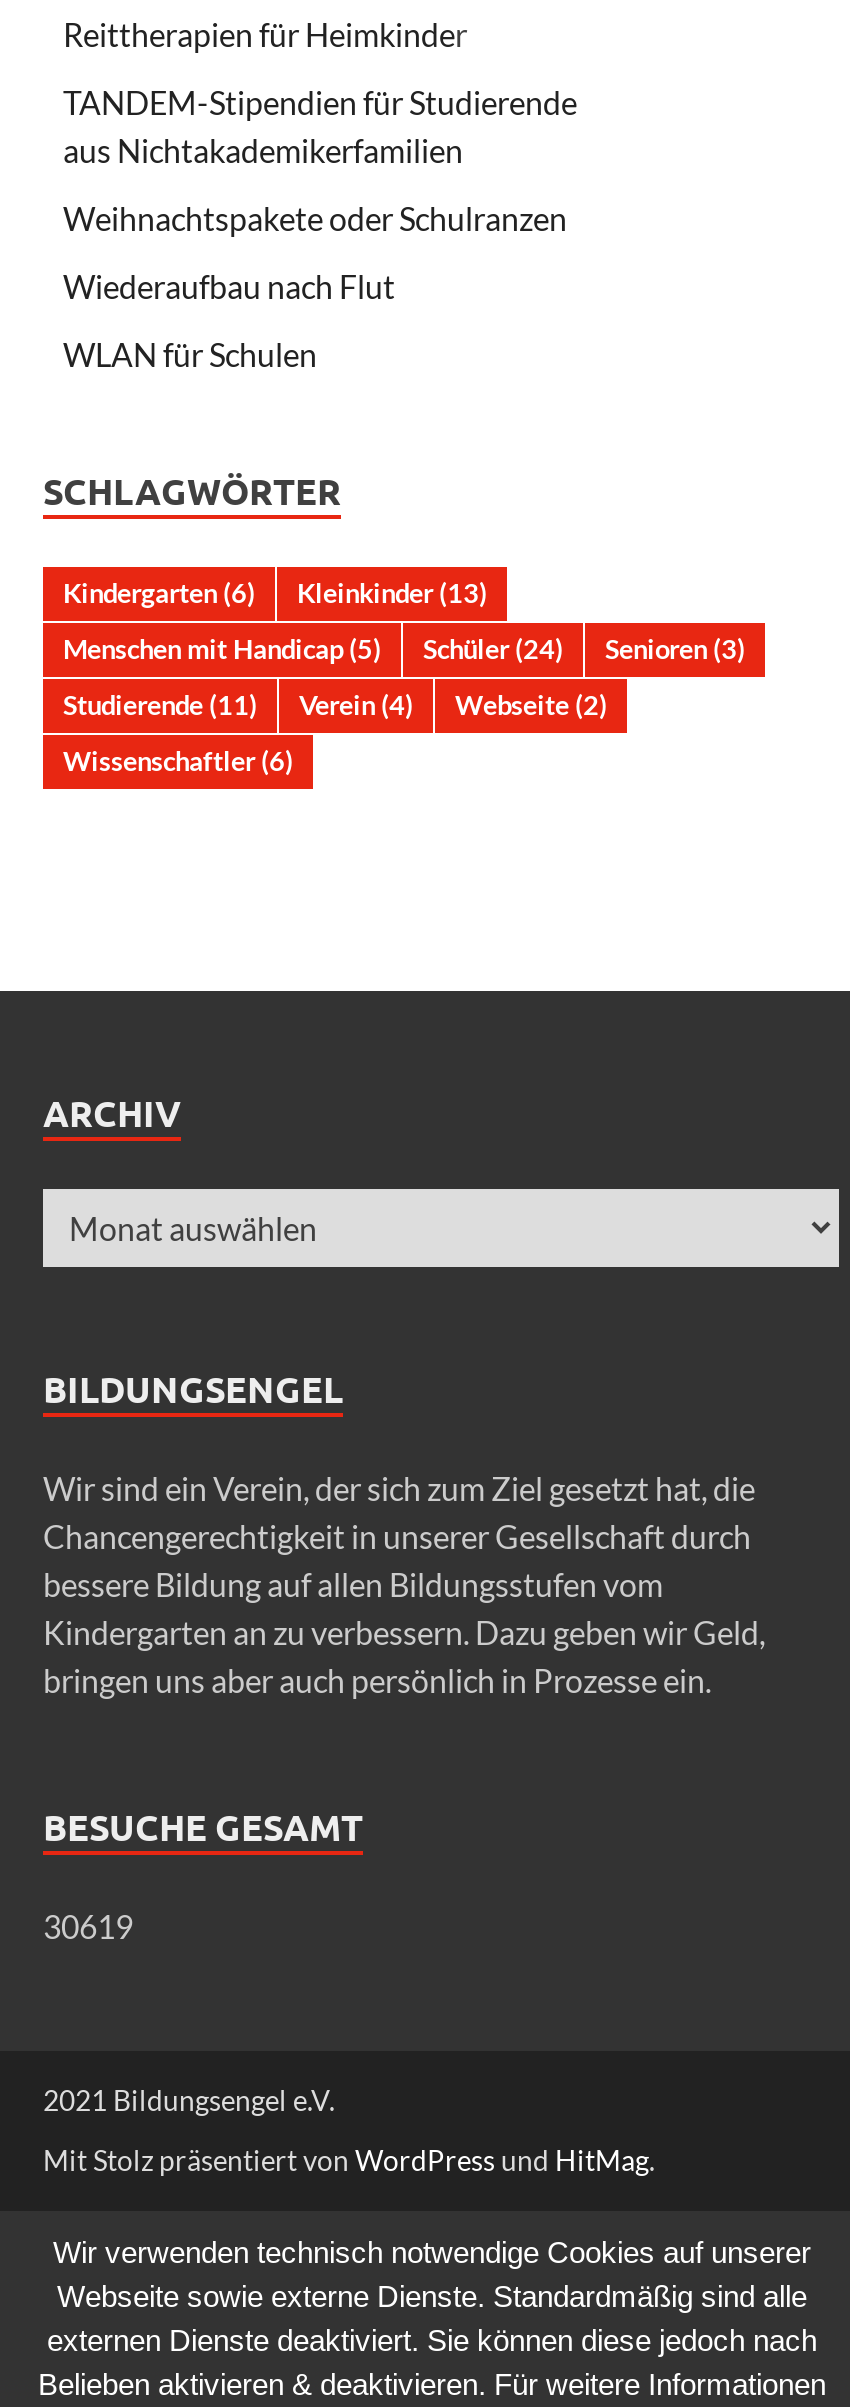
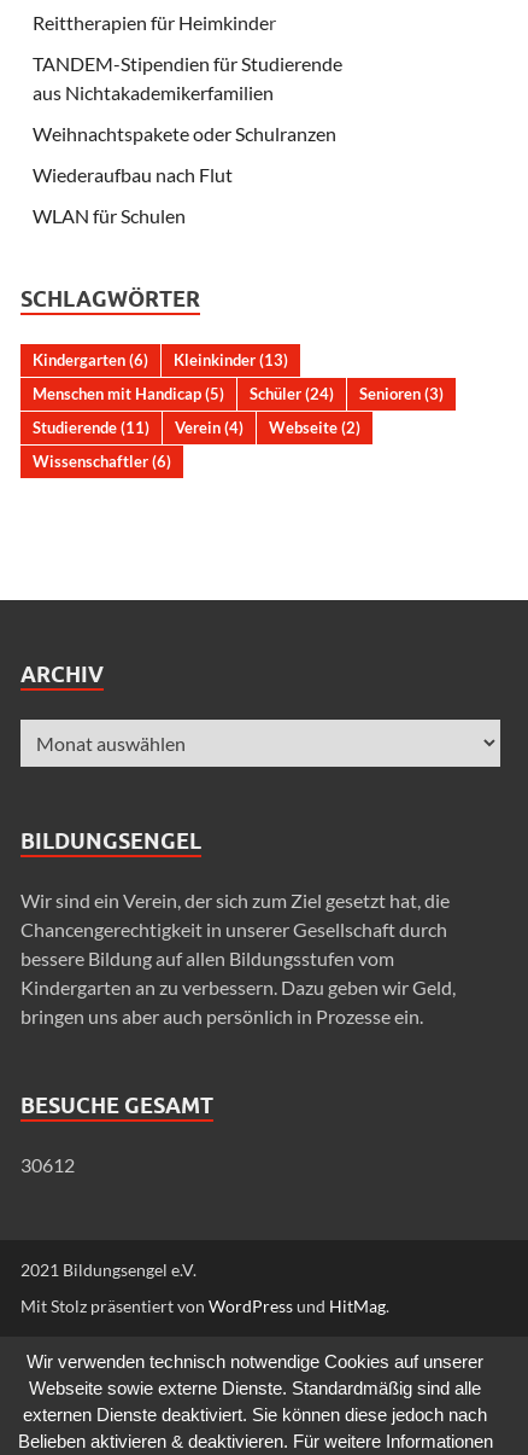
[43,1906,133,1944] 30619 -> [20,1153,75,1176] 30612

